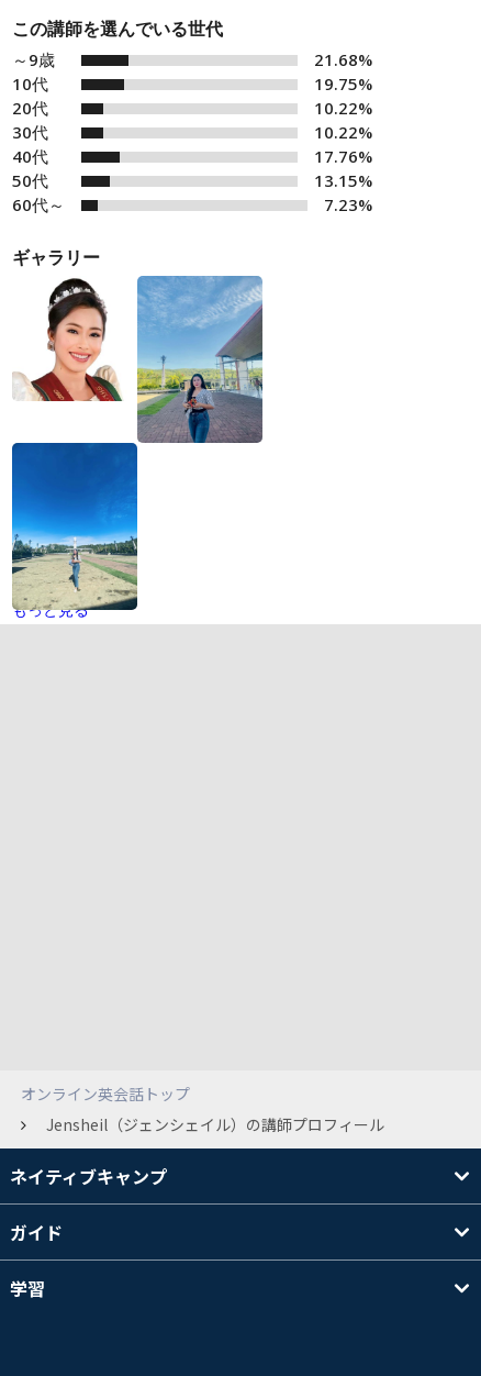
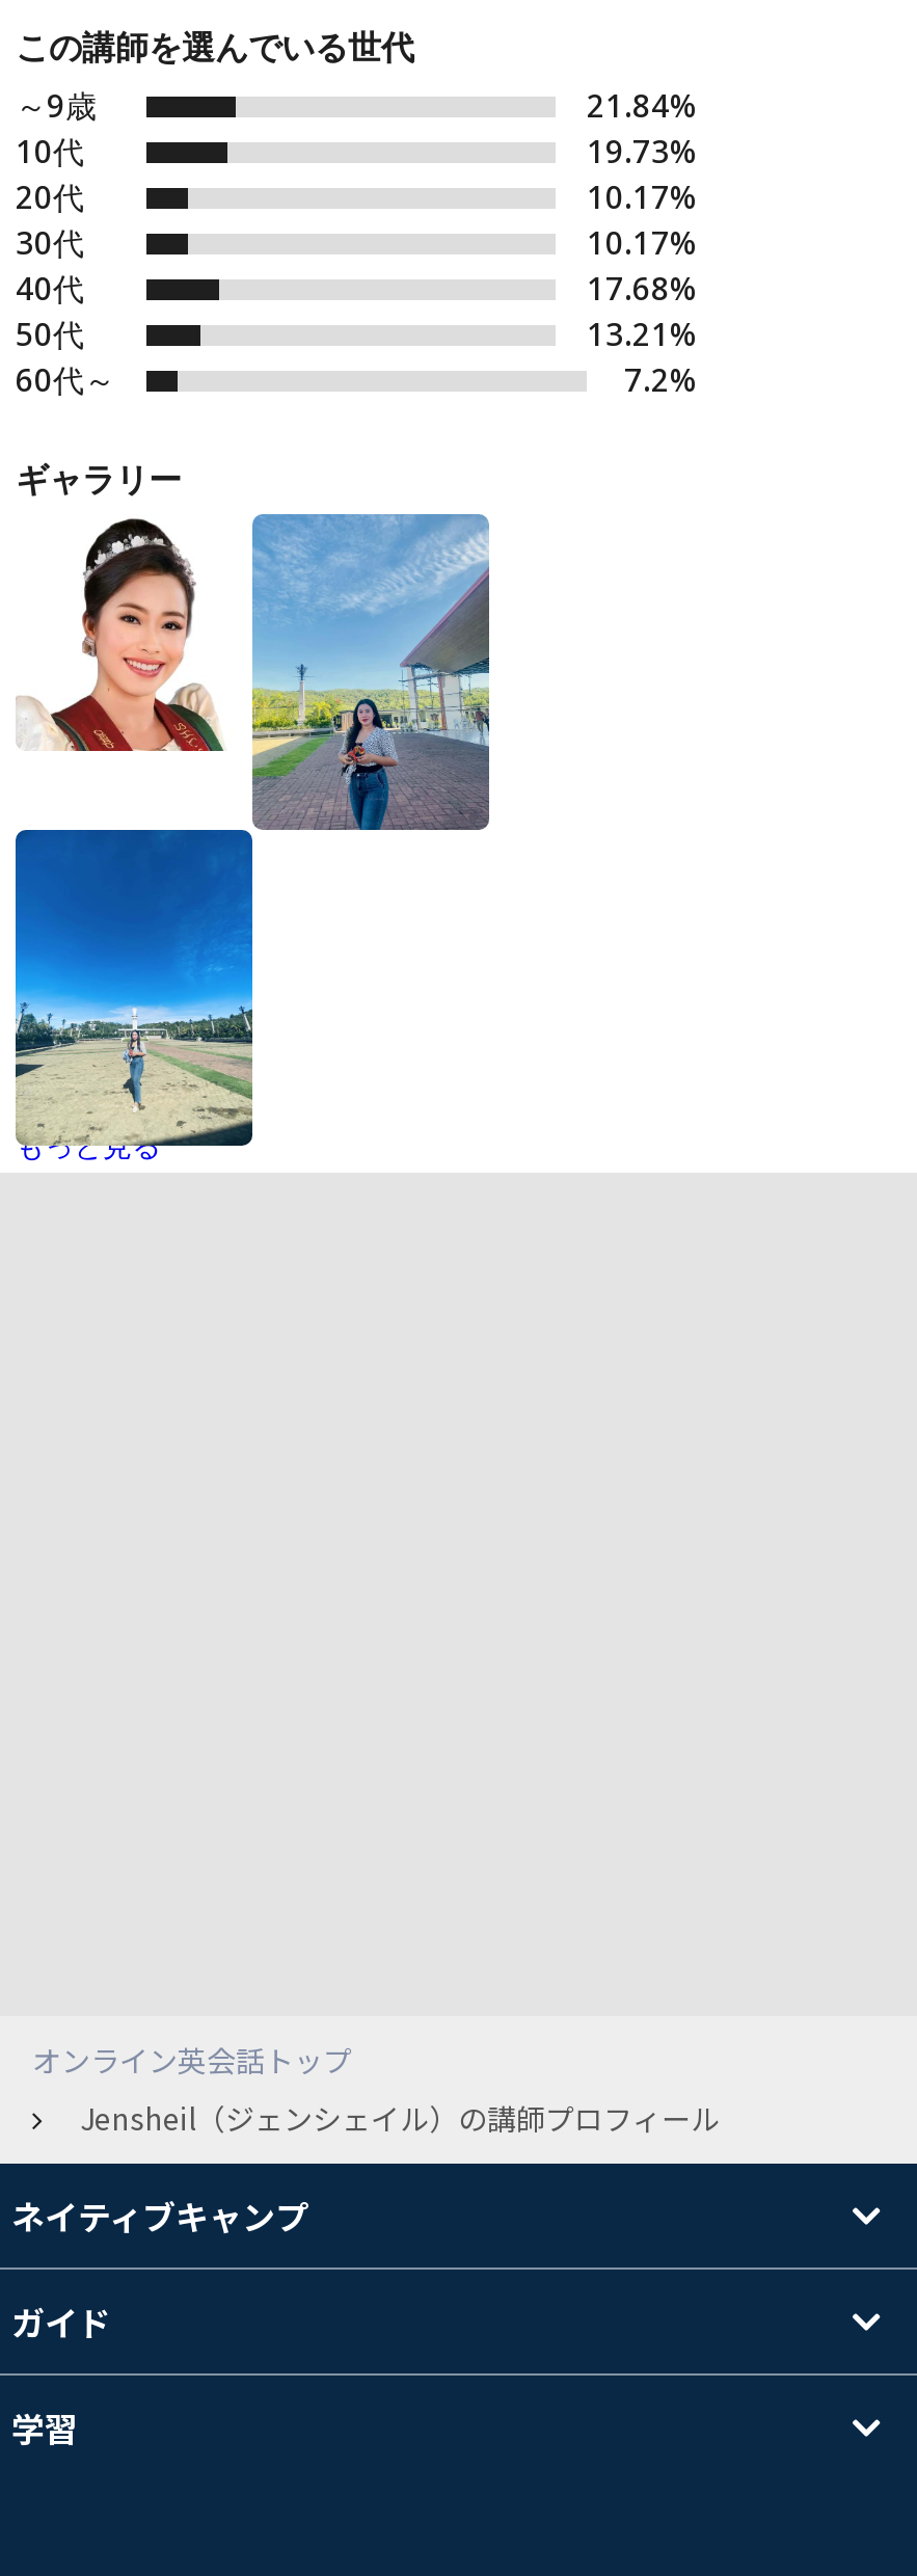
[314,48,372,70] 21.68% -> [587,84,697,126] 21.84%
[314,73,372,95] 19.75% -> [587,130,697,171] 19.73%
[314,97,372,119] 10.22% -> [587,176,697,217] 10.17%
[314,121,372,143] 10.22% -> [587,221,697,263] 10.17%
[314,145,372,167] 17.76% -> [587,267,697,308] 17.68%
[314,169,372,191] 13.15% -> [587,313,697,354] 13.21%
[324,193,372,215] 7.23% -> [624,358,697,400] 7.2%

